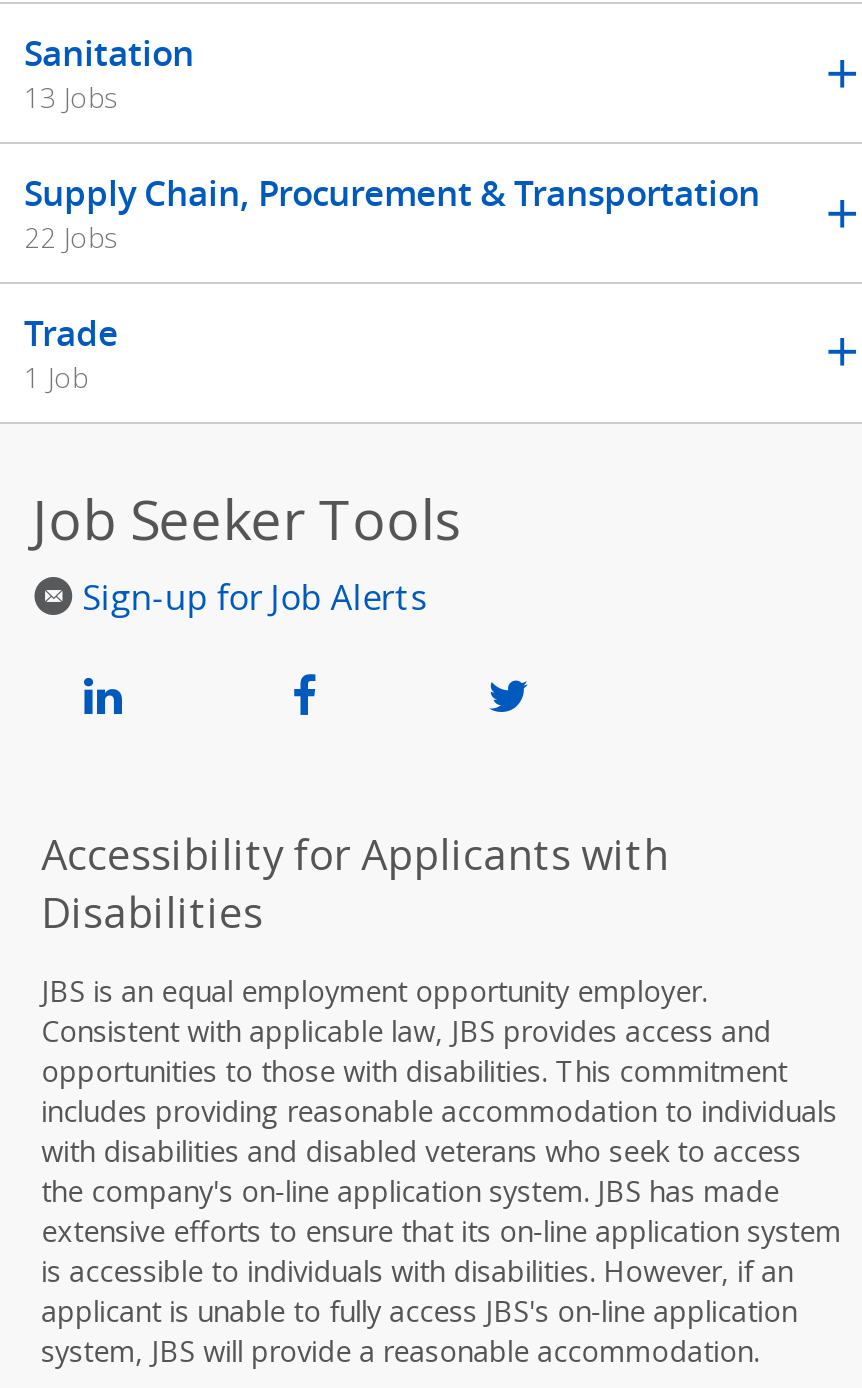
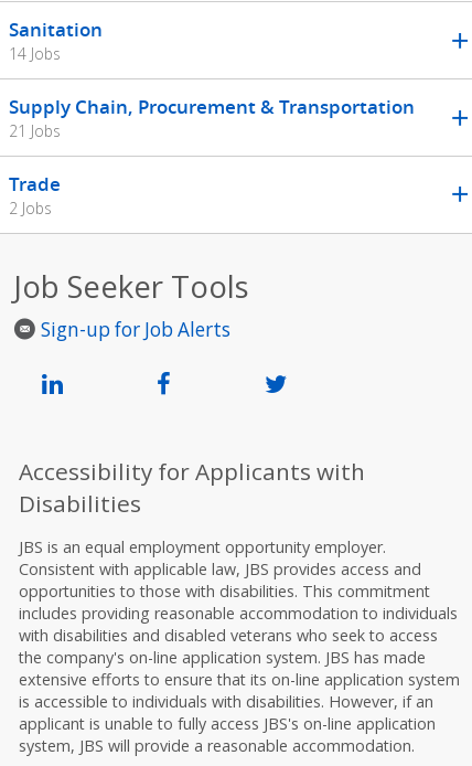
[24,79,118,117] 13 Jobs -> [9,43,61,64] 14 Jobs
[24,218,118,256] 22 Jobs -> [9,121,61,142] 21 Jobs
[24,358,88,396] 1 Job -> [9,198,52,219] 2 Jobs

